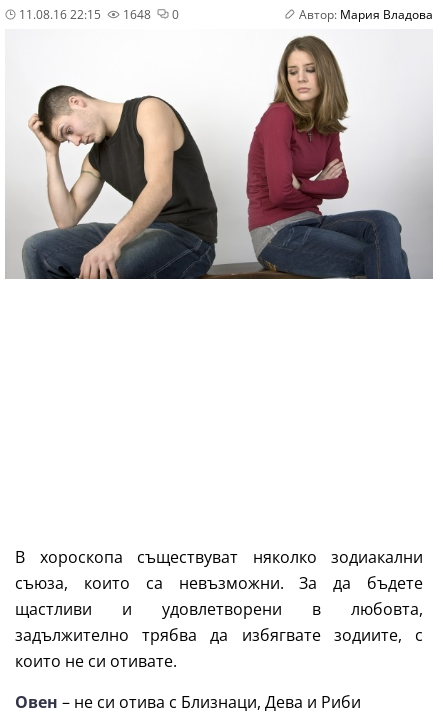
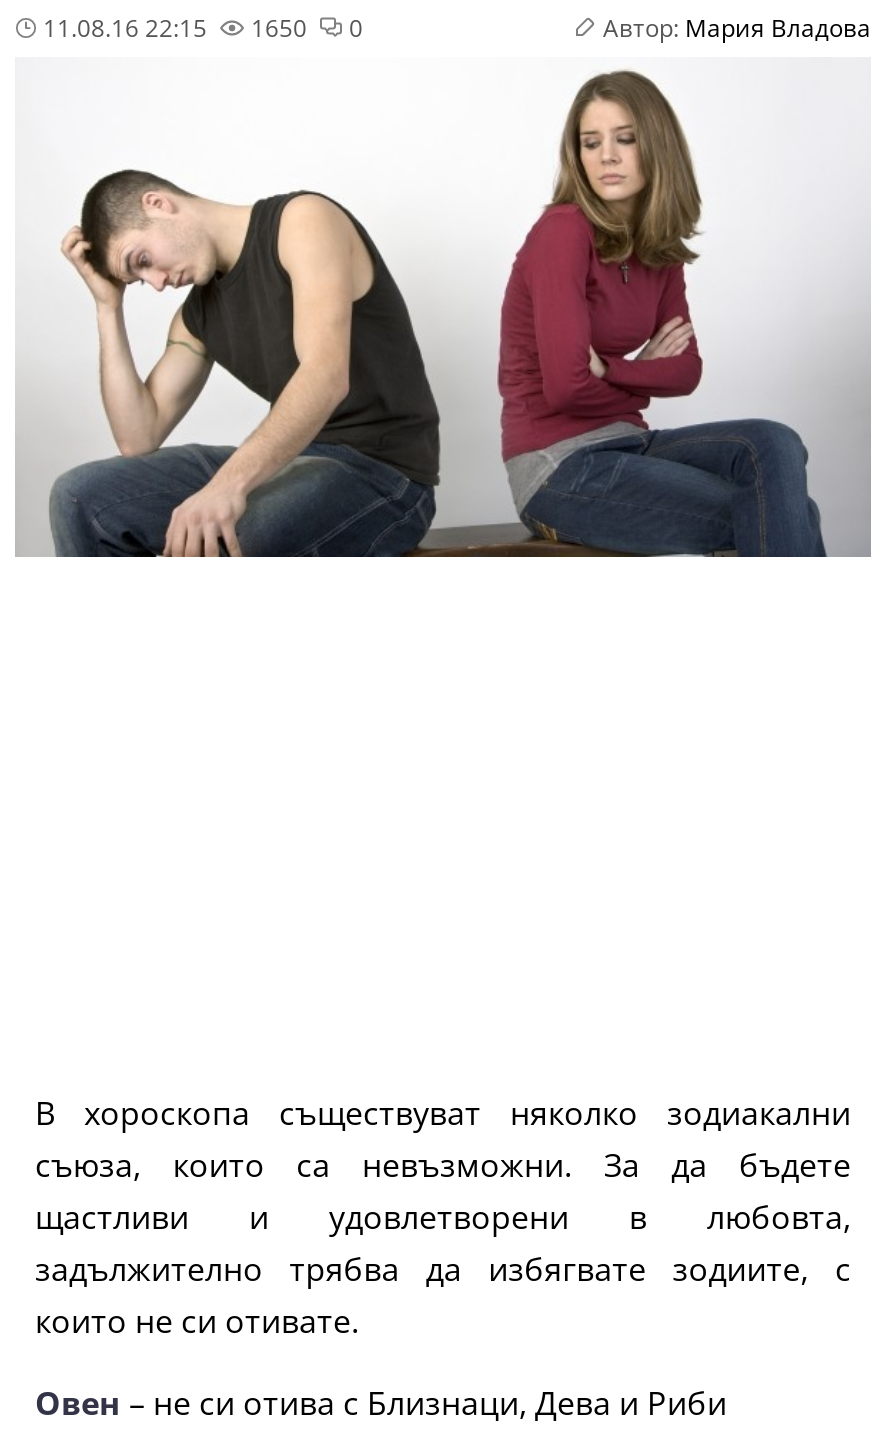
[120,6,151,23] 1648 -> [245,11,307,45] 1650

